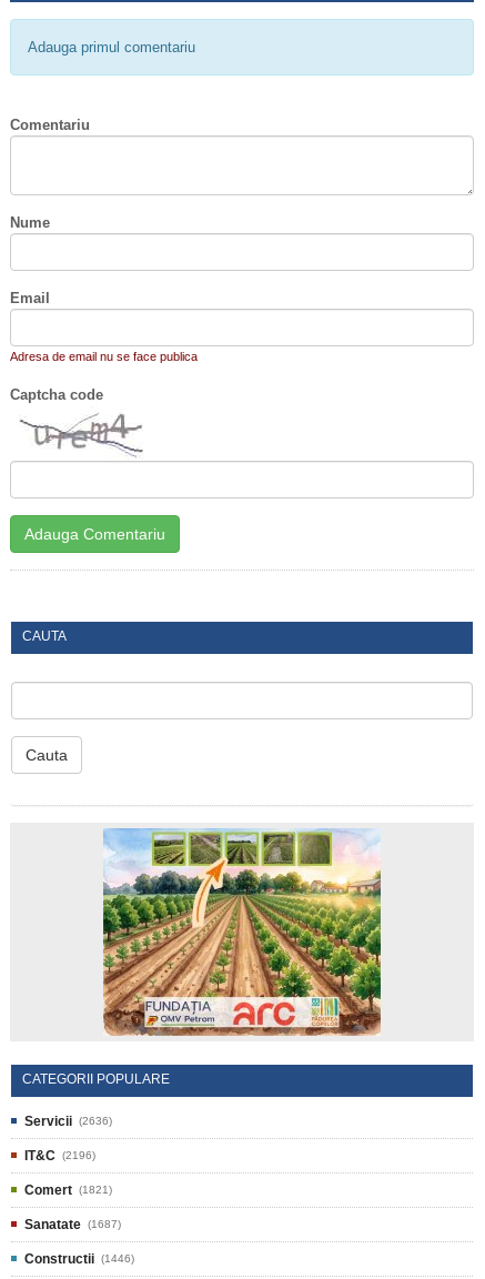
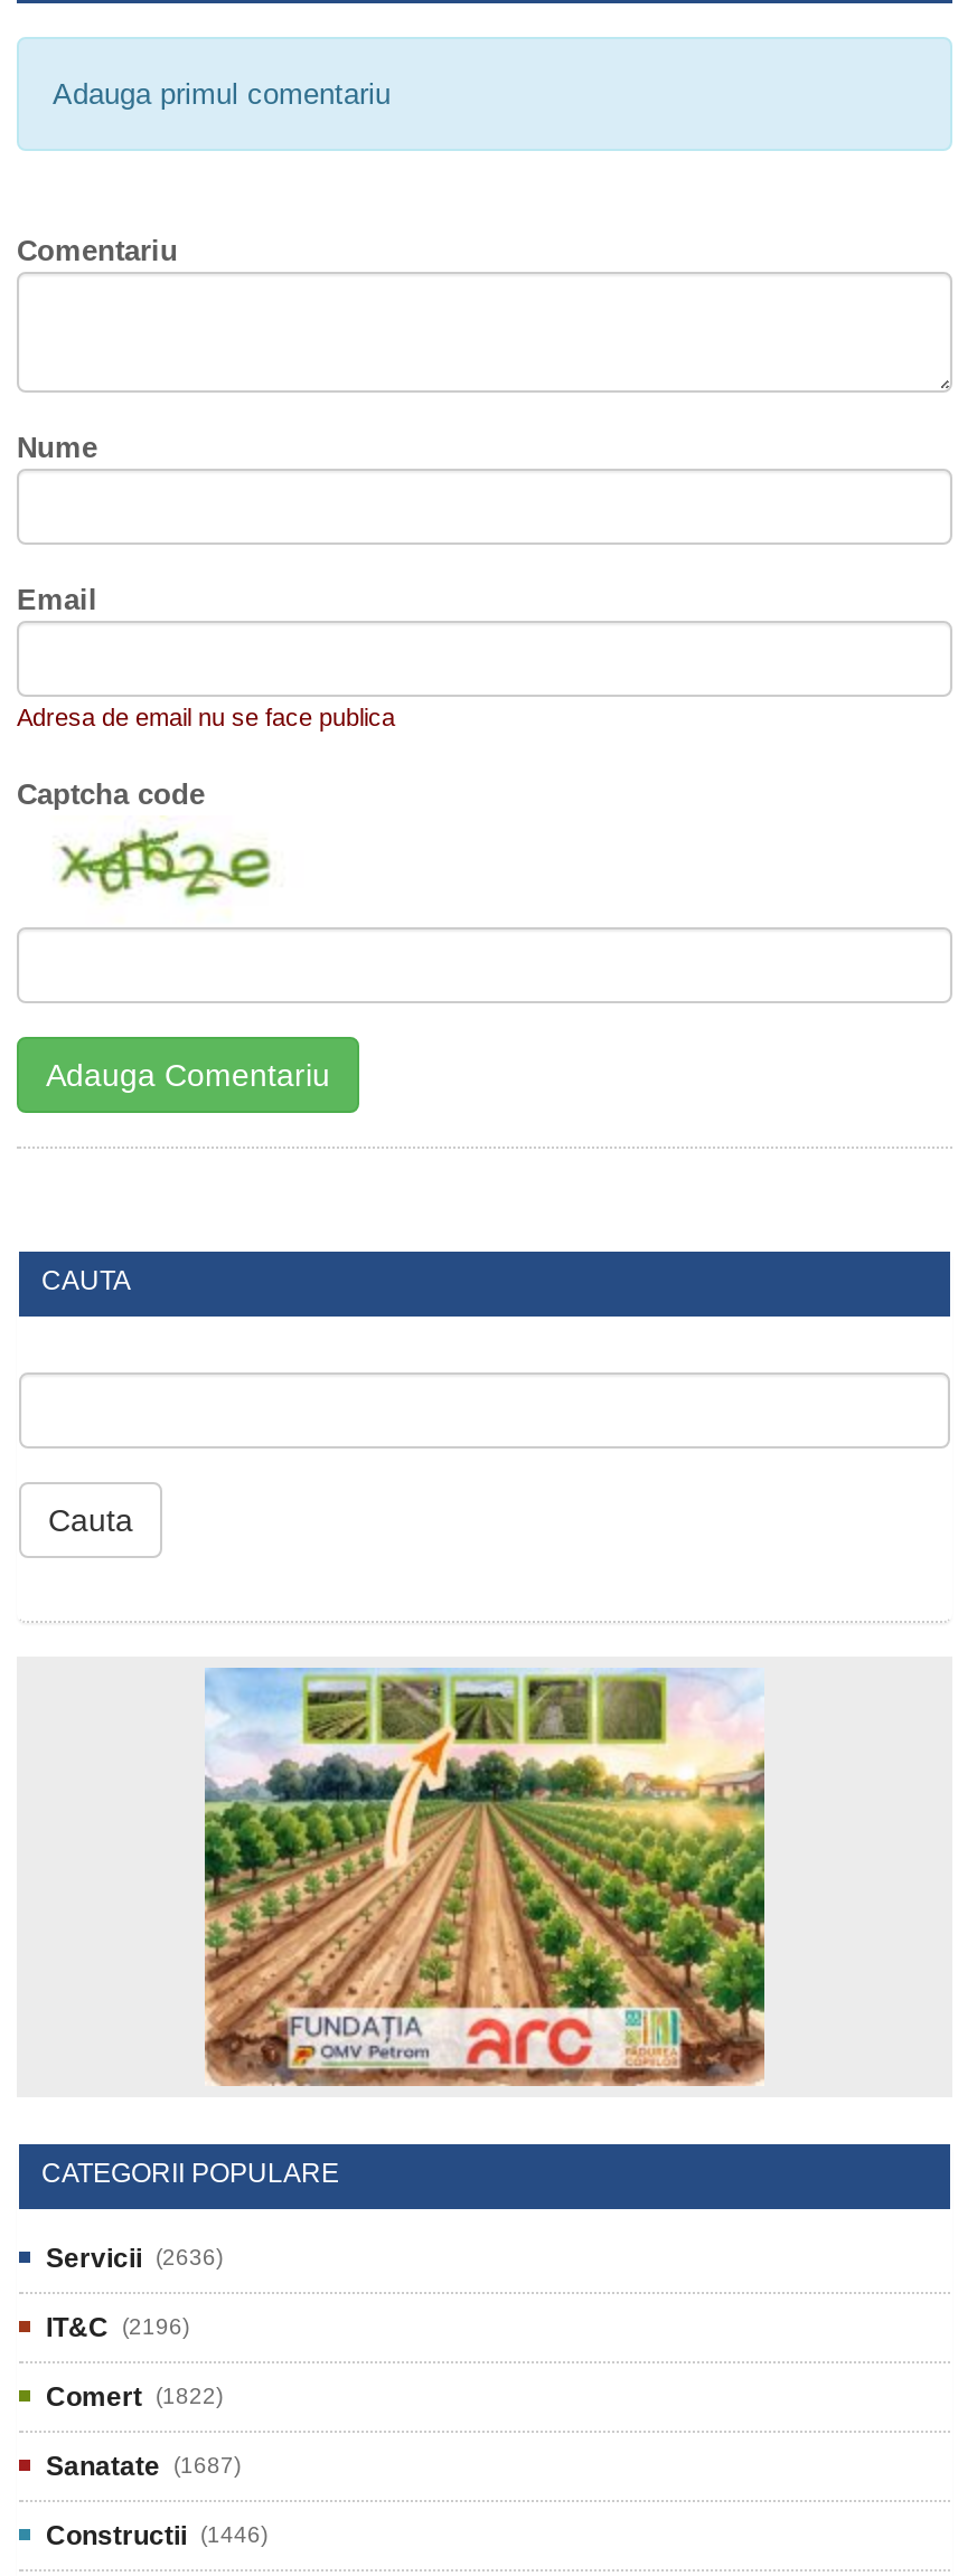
[19,413,143,457] [image] -> [39,827,281,909] [image]
[24,1182,112,1198] Comert (1821) -> [46,2381,223,2413] Comert (1822)

